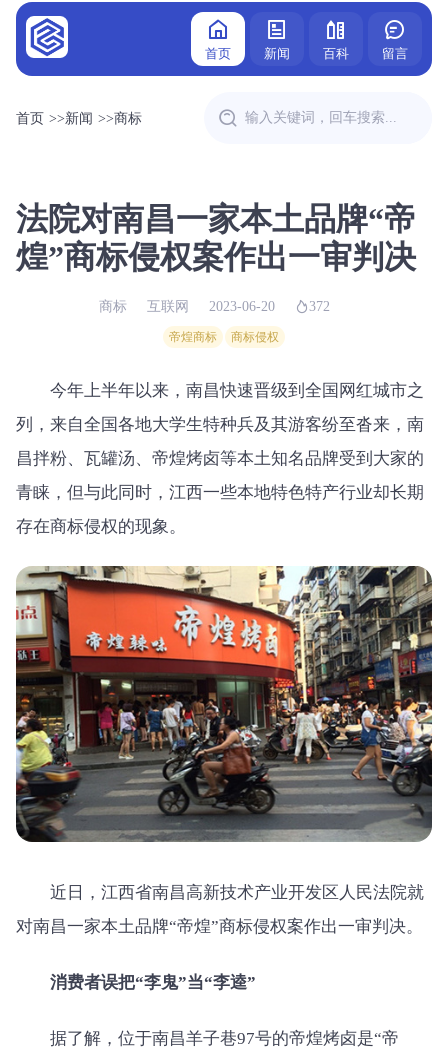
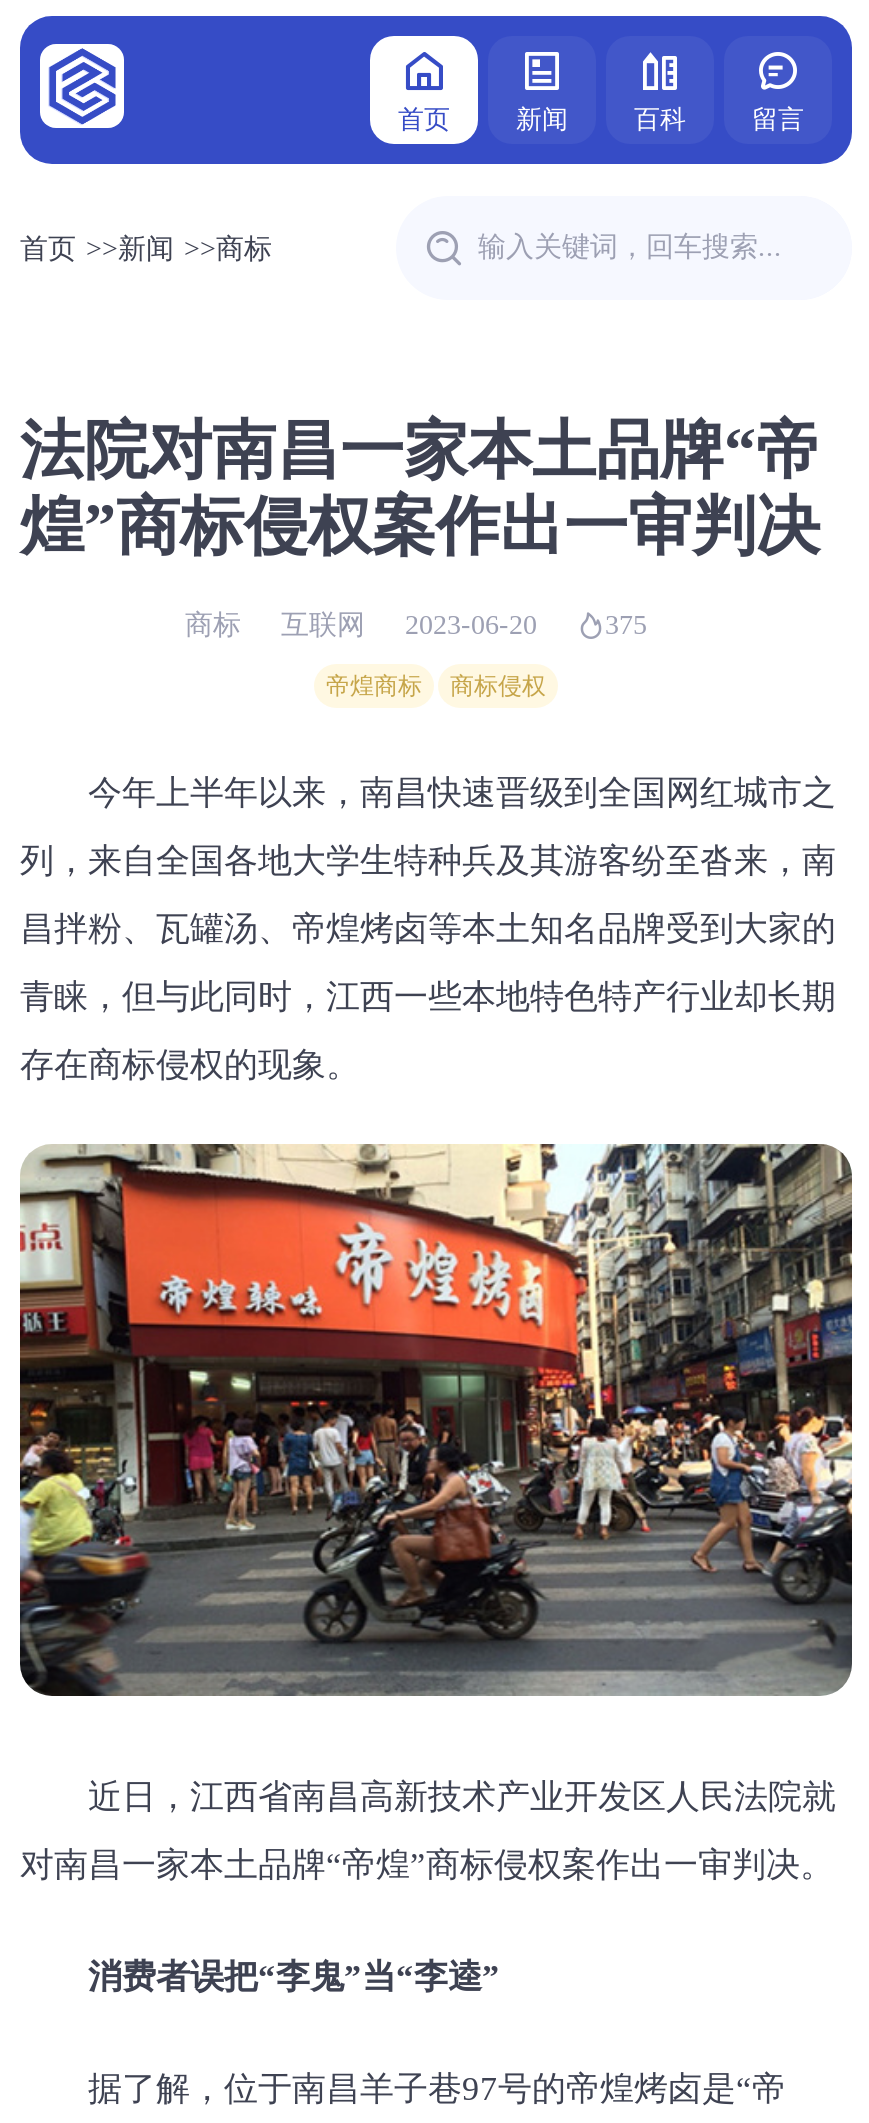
[308,299,329,314] 372 -> [605,610,647,640] 375

